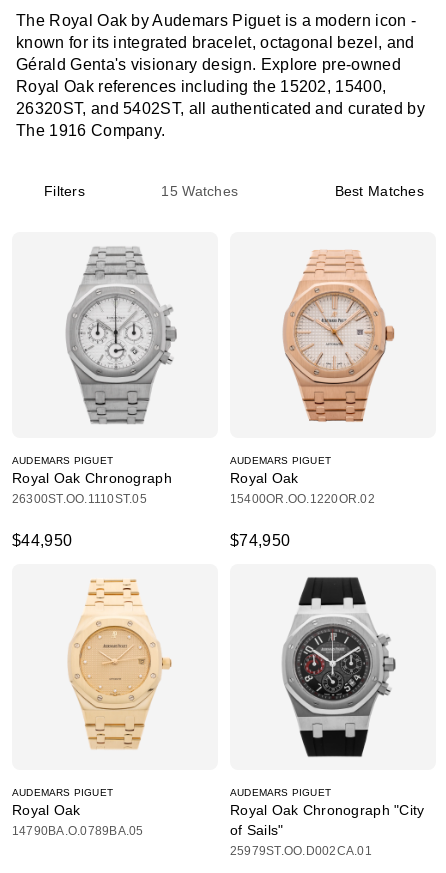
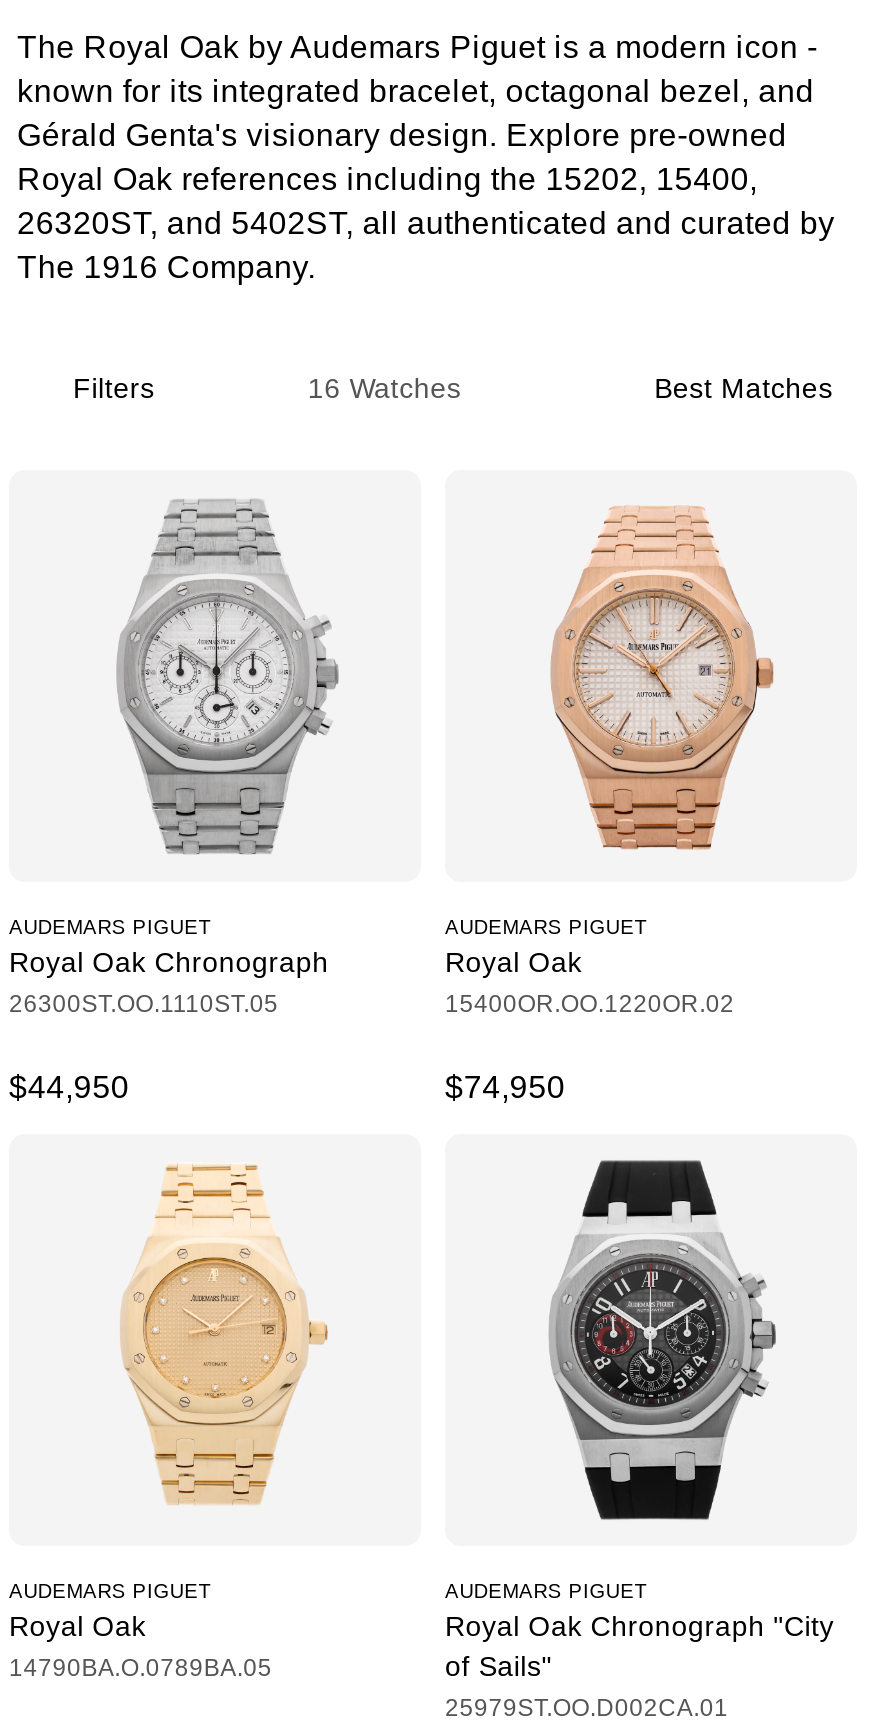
[161,182,238,198] 15 Watches -> [308,371,461,403] 16 Watches

